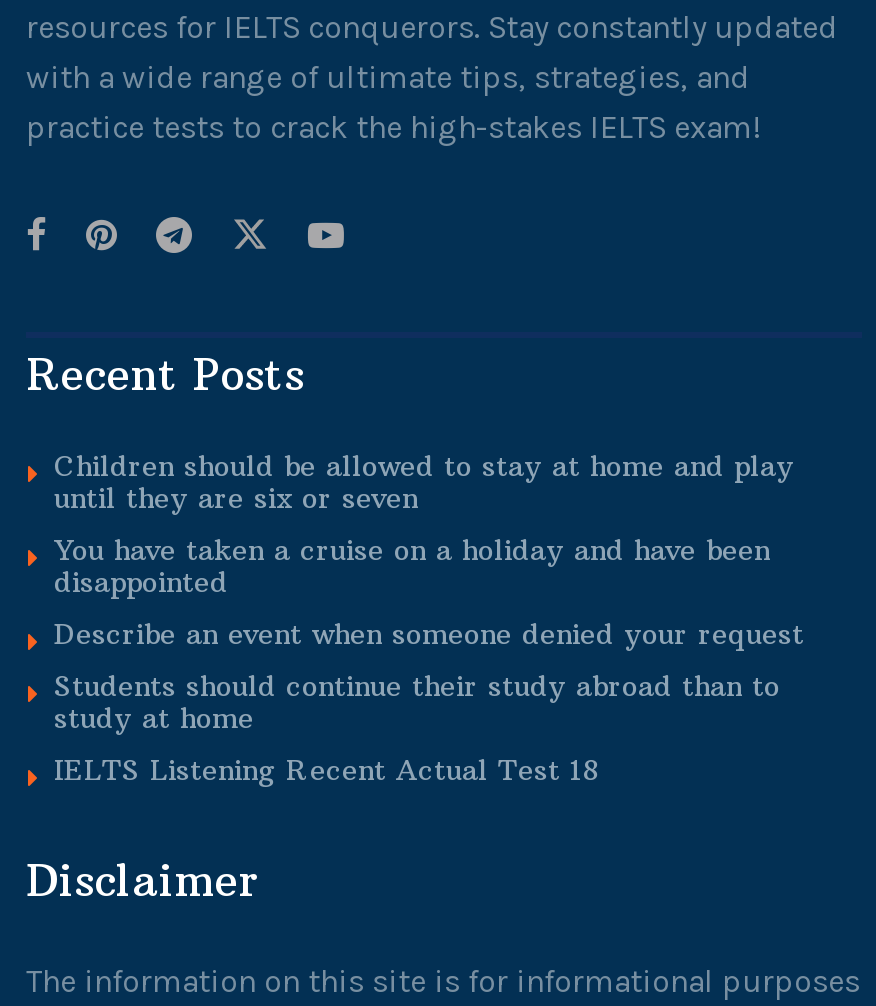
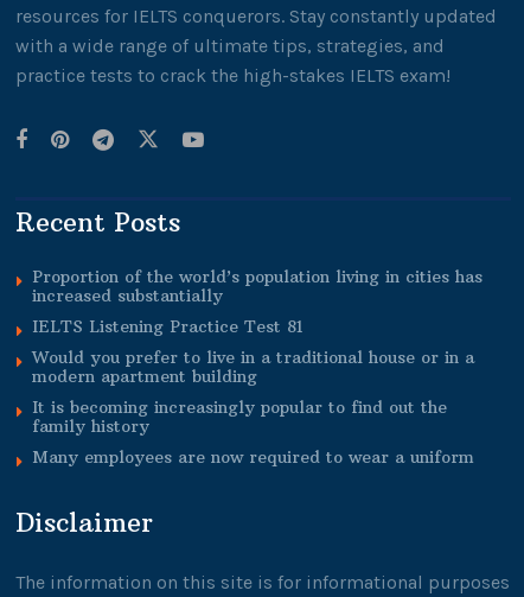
[54,448,804,788] Children should be allowed to stay at home and play | until they are six or seven | You have taken a cruise on a holiday and have been | disappointed | Describe an event when someone denied your request | Students should continue their study abroad than to | study at home | IELTS Listening Recent Actual Test 18 -> [32,266,483,467] Proportion of the world’s population living in cities has | increased substantially | IELTS Listening Practice Test 81 | Would you prefer to live in a traditional house or in a | modern apartment building | It is becoming increasingly popular to find out the | family history | Many employees are now required to wear a uniform

